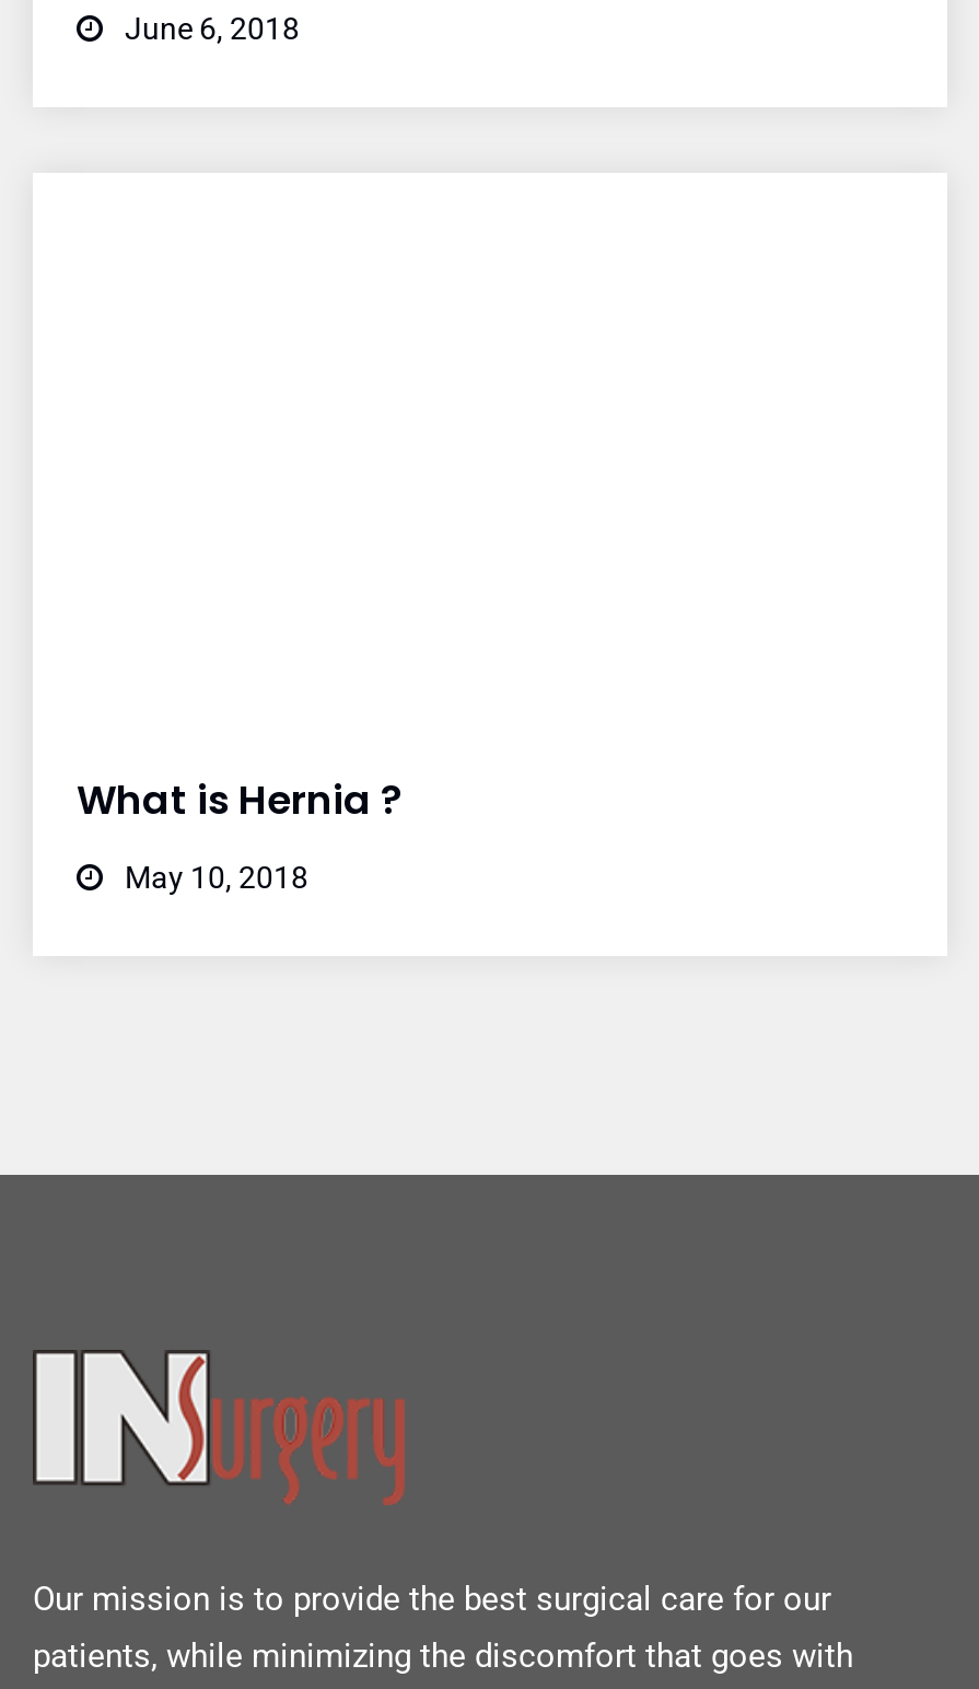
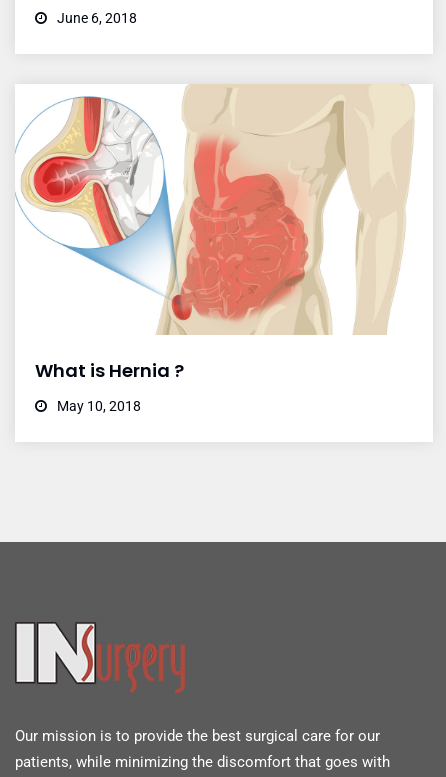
none -> [15,84,415,336] [image]

